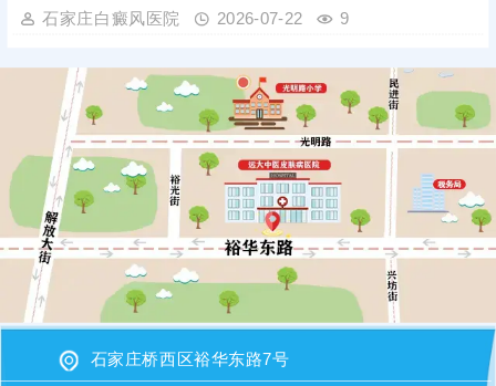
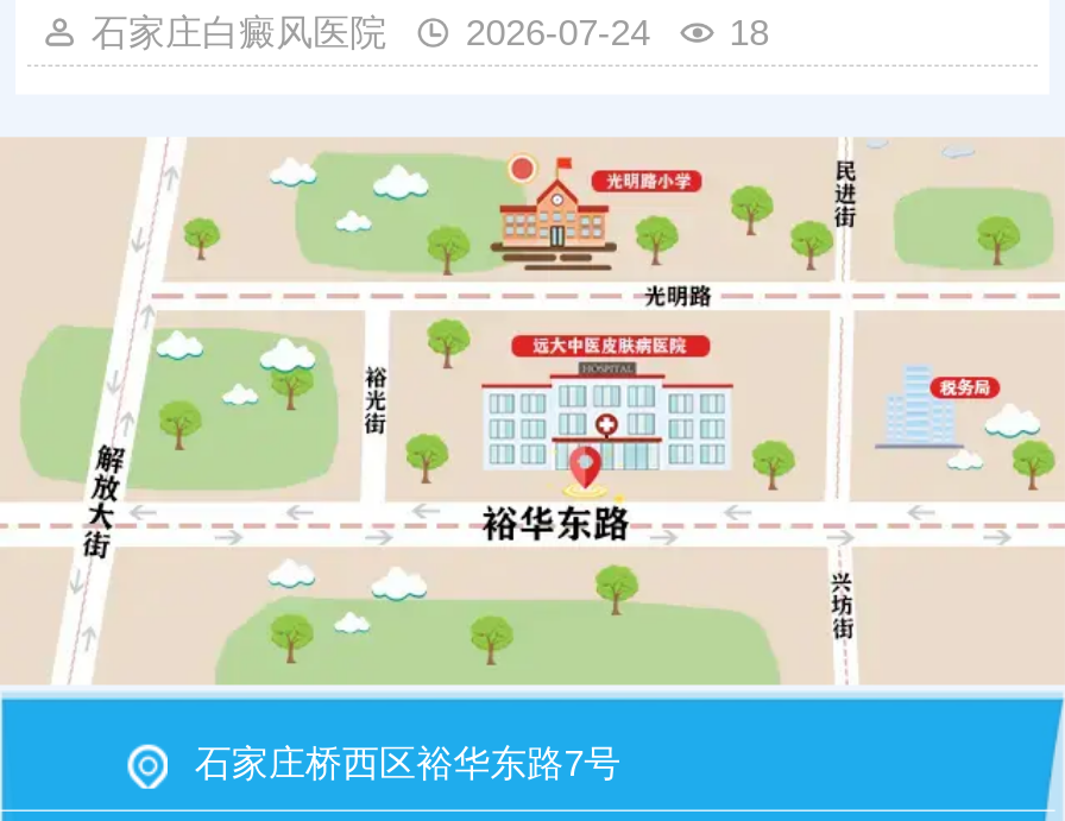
[217,9,303,28] 2026-07-22 -> [466,12,650,52] 2026-07-24
[340,9,349,28] 9 -> [729,12,769,52] 18

